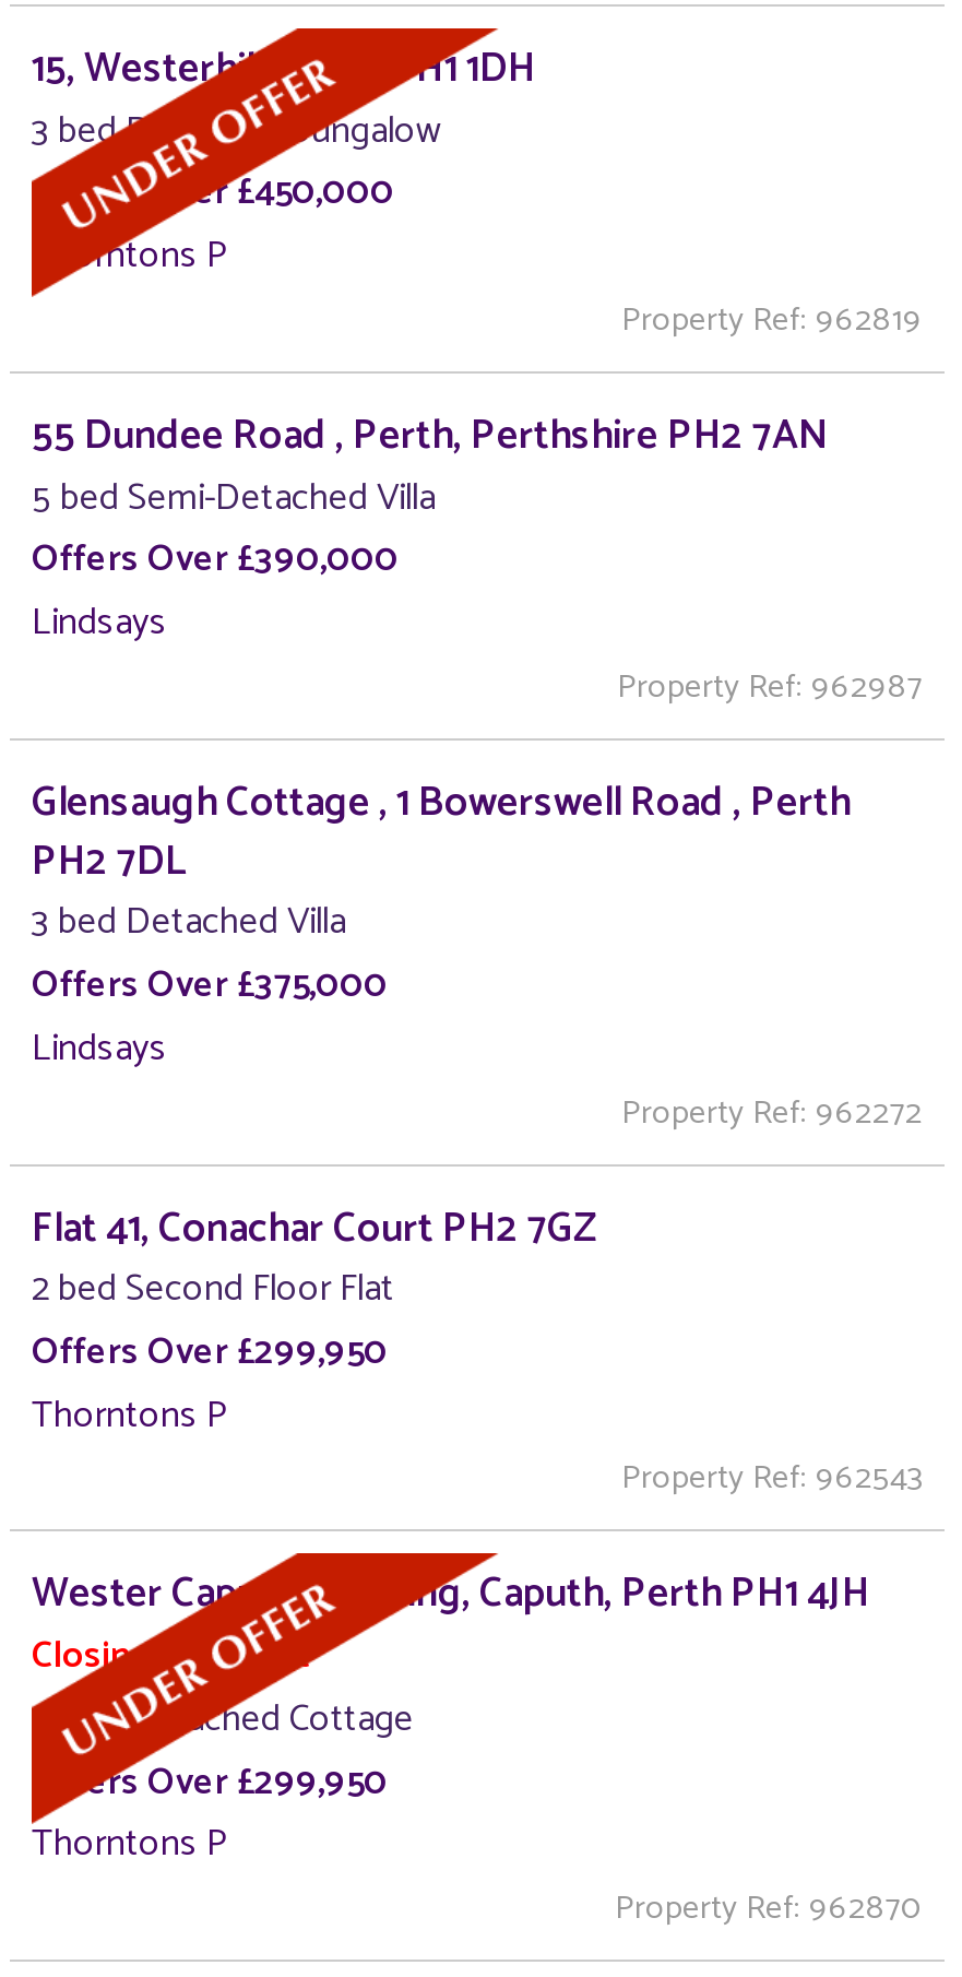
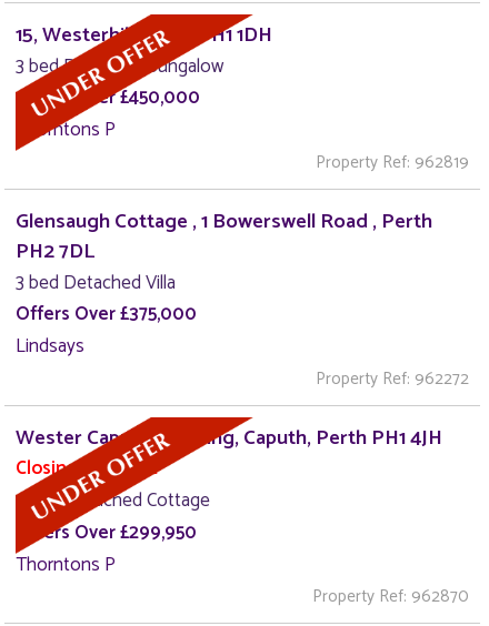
[32,401,923,713] 55 Dundee Road , Perth, Perthshire PH2 7AN | 5 bed Semi-Detached Villa | Offers Over £390,000 | Lindsays | Property Ref: 962987 -> none
[32,1194,923,1506] Flat 41, Conachar Court PH2 7GZ | 2 bed Second Floor Flat | Offers Over £299,950 | Thorntons P | Property Ref: 962543 -> none

